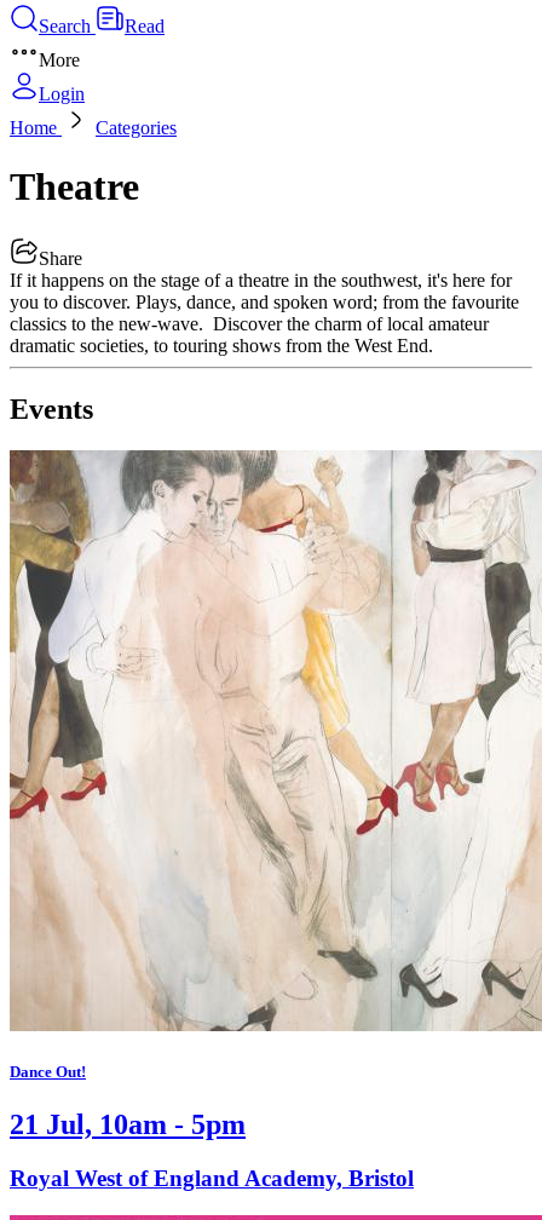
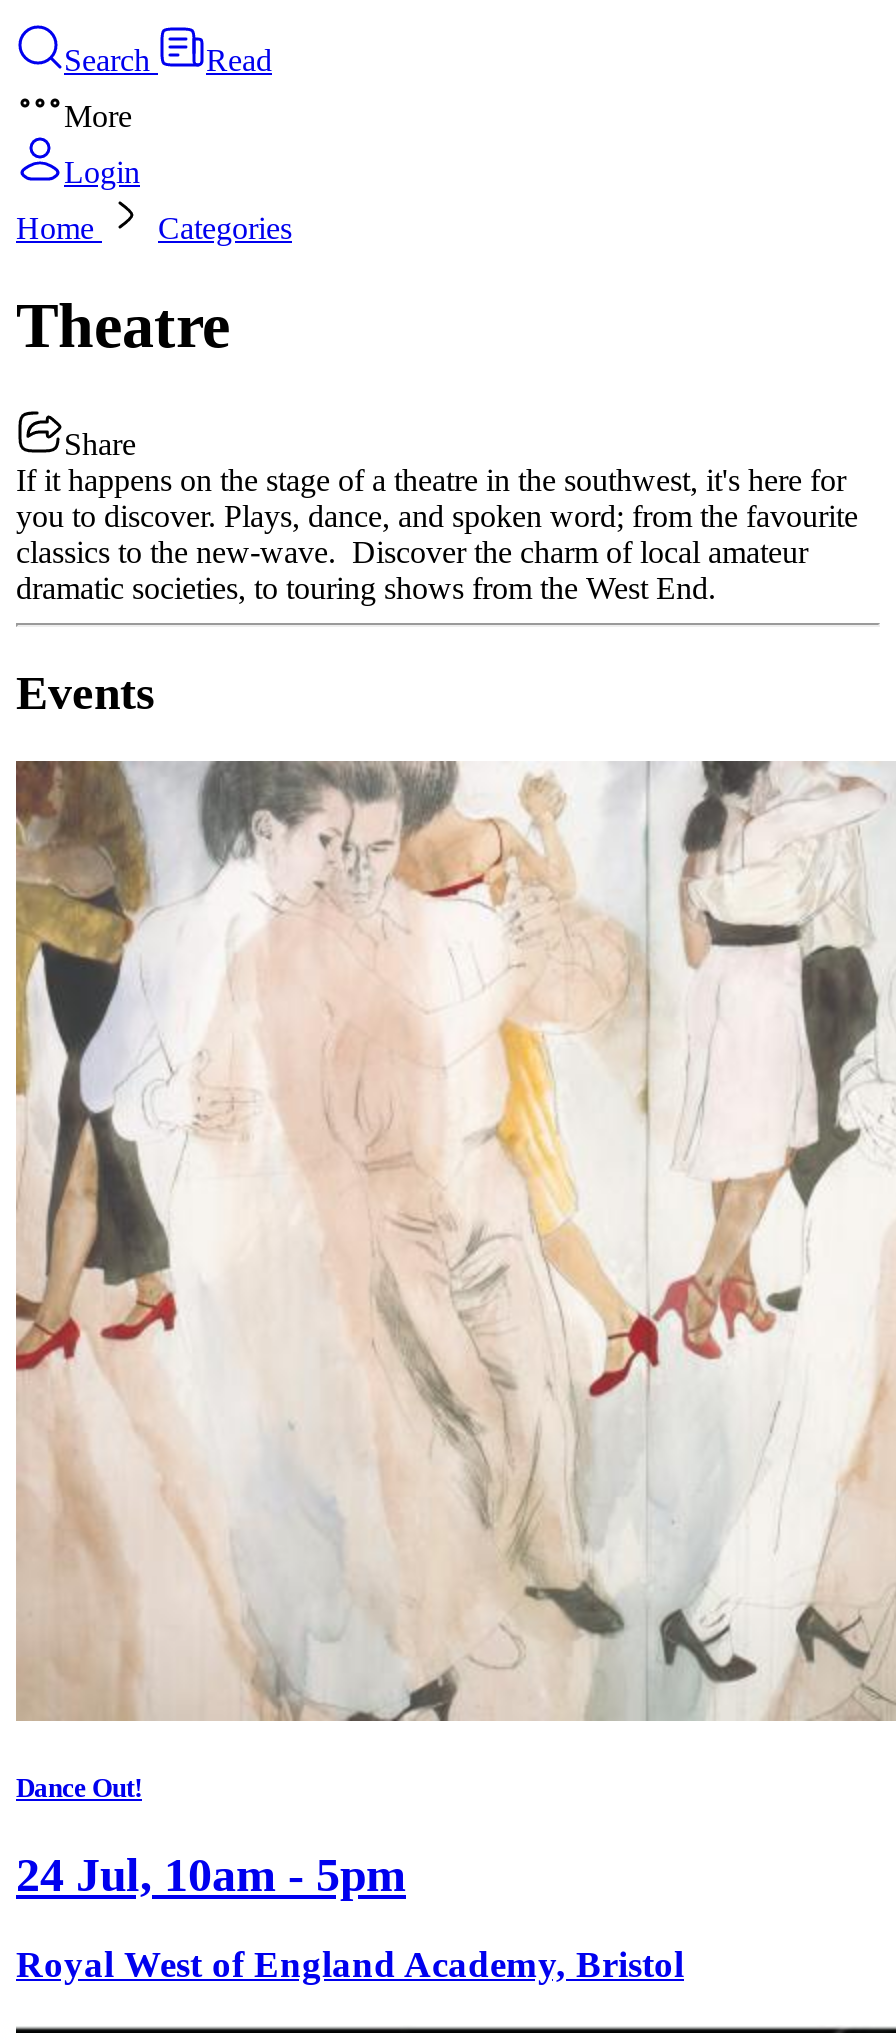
[10,1109,246,1140] 21 Jul, 10am - 5pm -> [16,1849,406,1901] 24 Jul, 10am - 5pm

